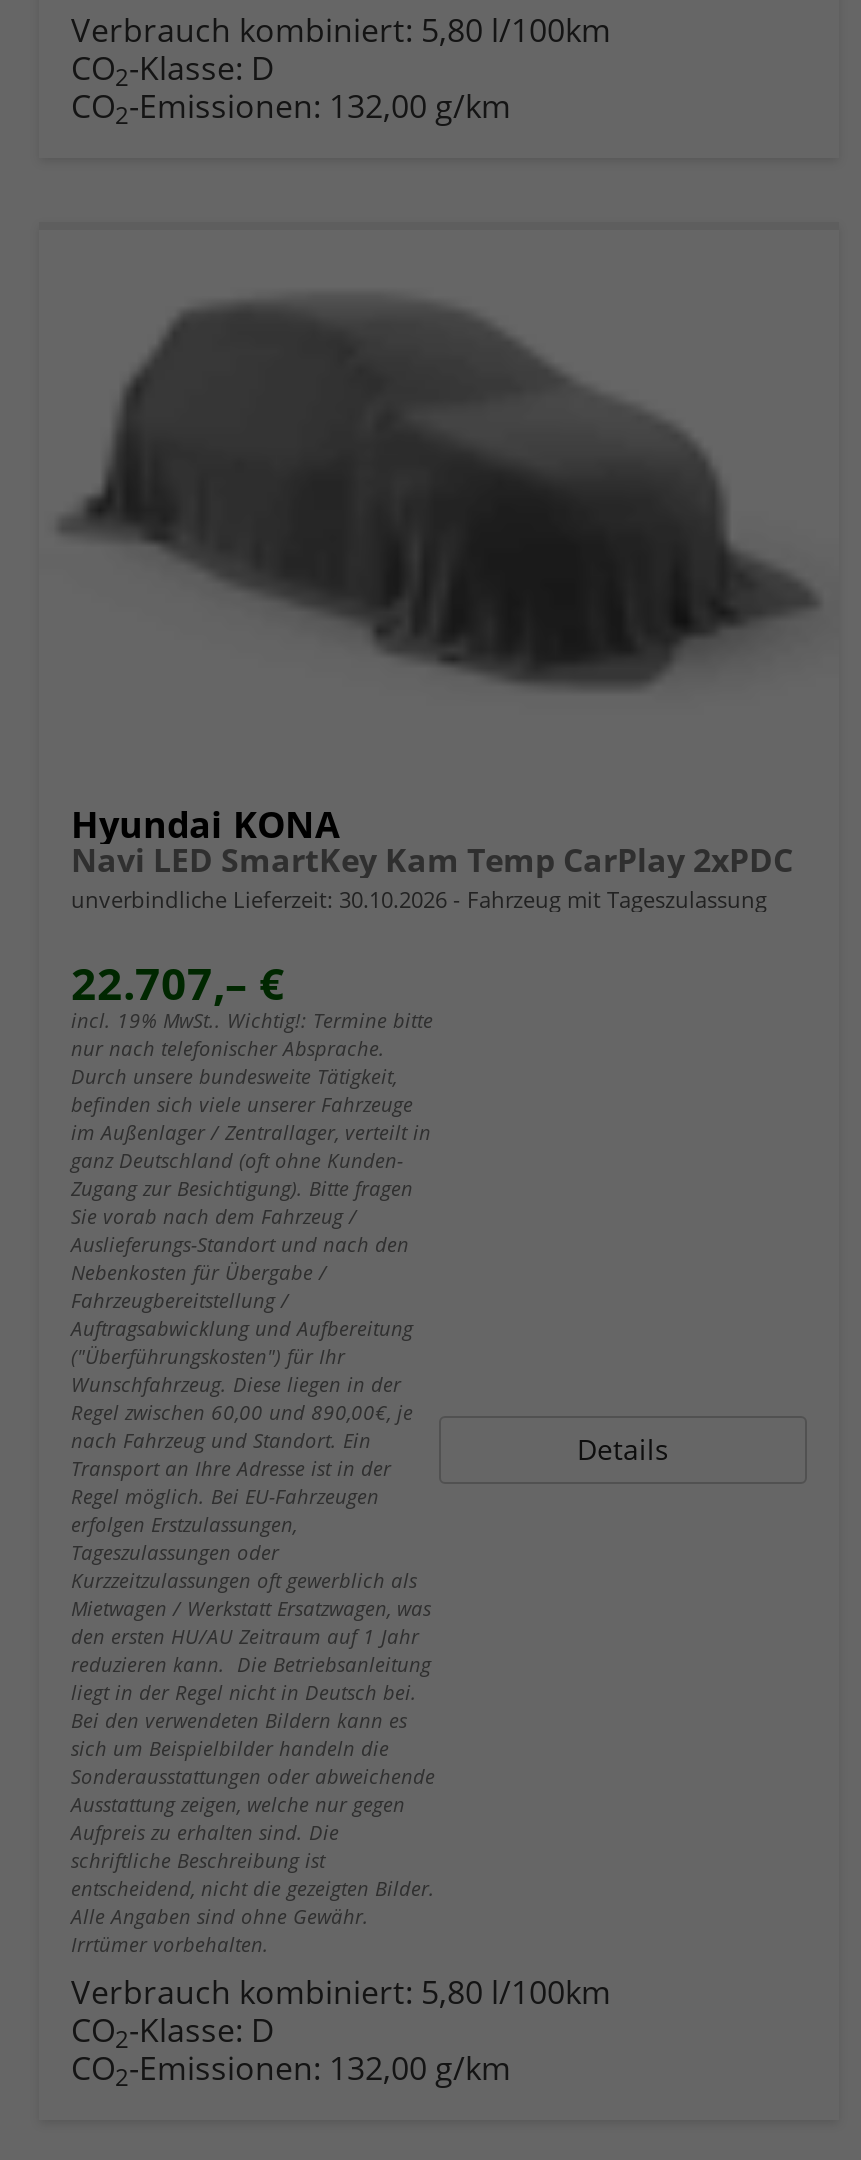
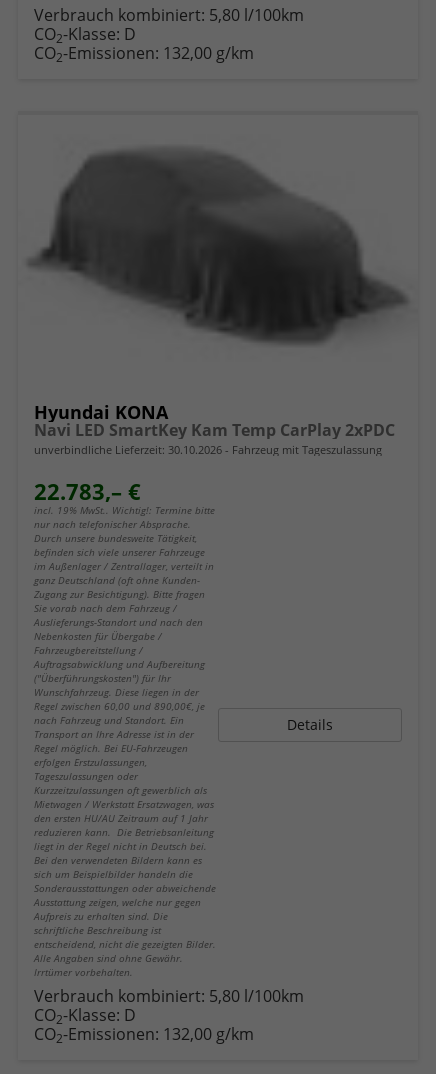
[71,953,285,1013] 22.707,– € -> [34,476,141,506] 22.783,– €

